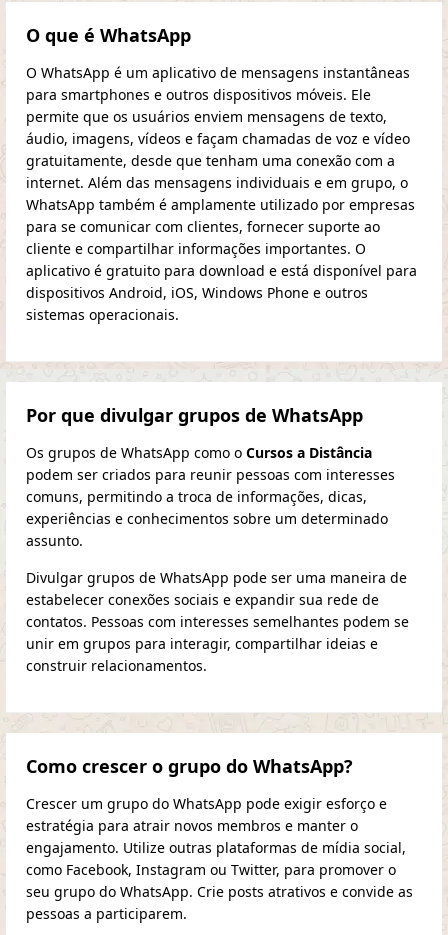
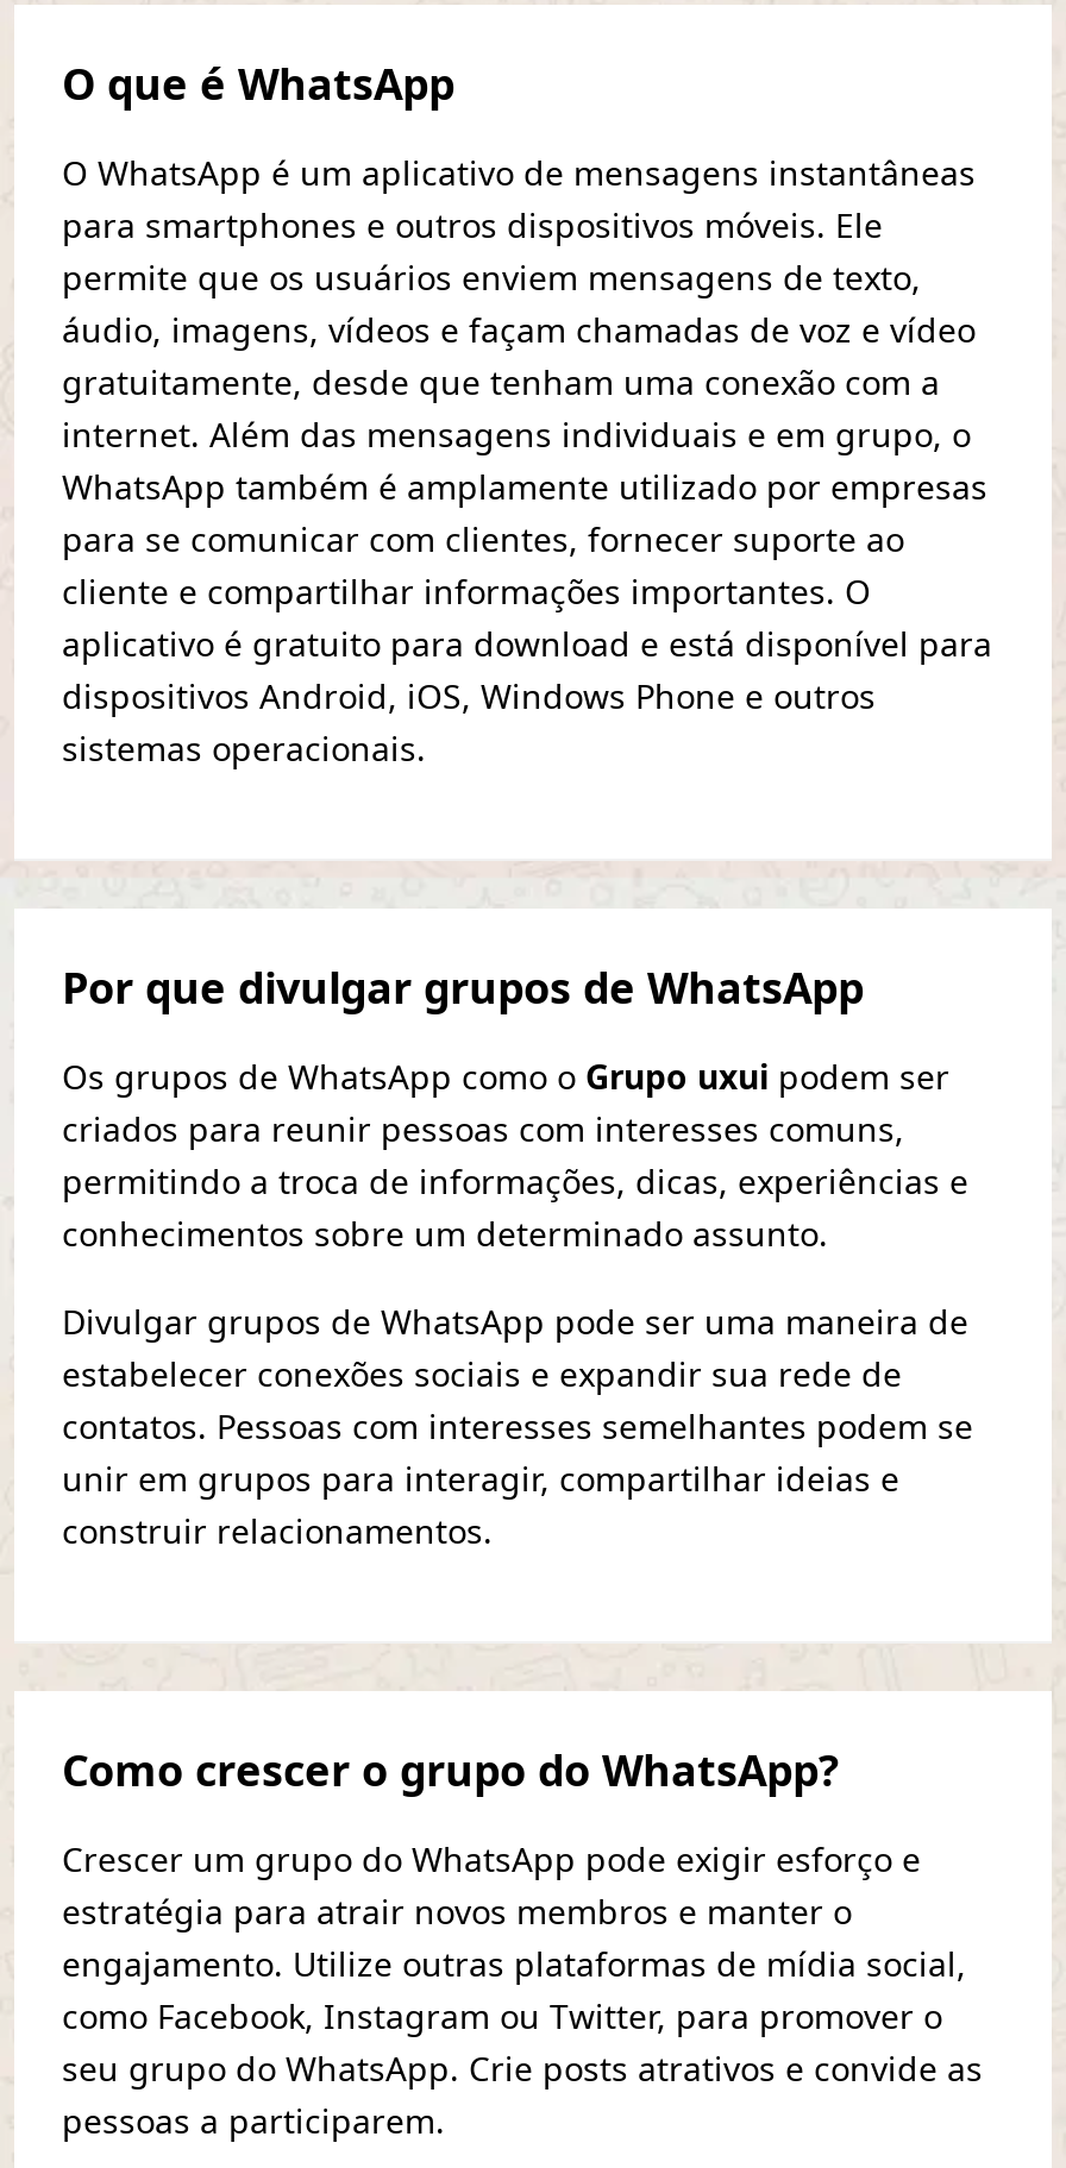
[26,443,395,550] Os grupos de WhatsApp como o Cursos a Distância | podem ser criados para reunir pessoas com interesses | comuns, permitindo a troca de informações, dicas, | experiências e conhecimentos sobre um determinado | assunto. -> [62,1054,968,1256] Os grupos de WhatsApp como o Grupo uxui podem ser | criados para reunir pessoas com interesses comuns, | permitindo a troca de informações, dicas, experiências e | conhecimentos sobre um determinado assunto.

